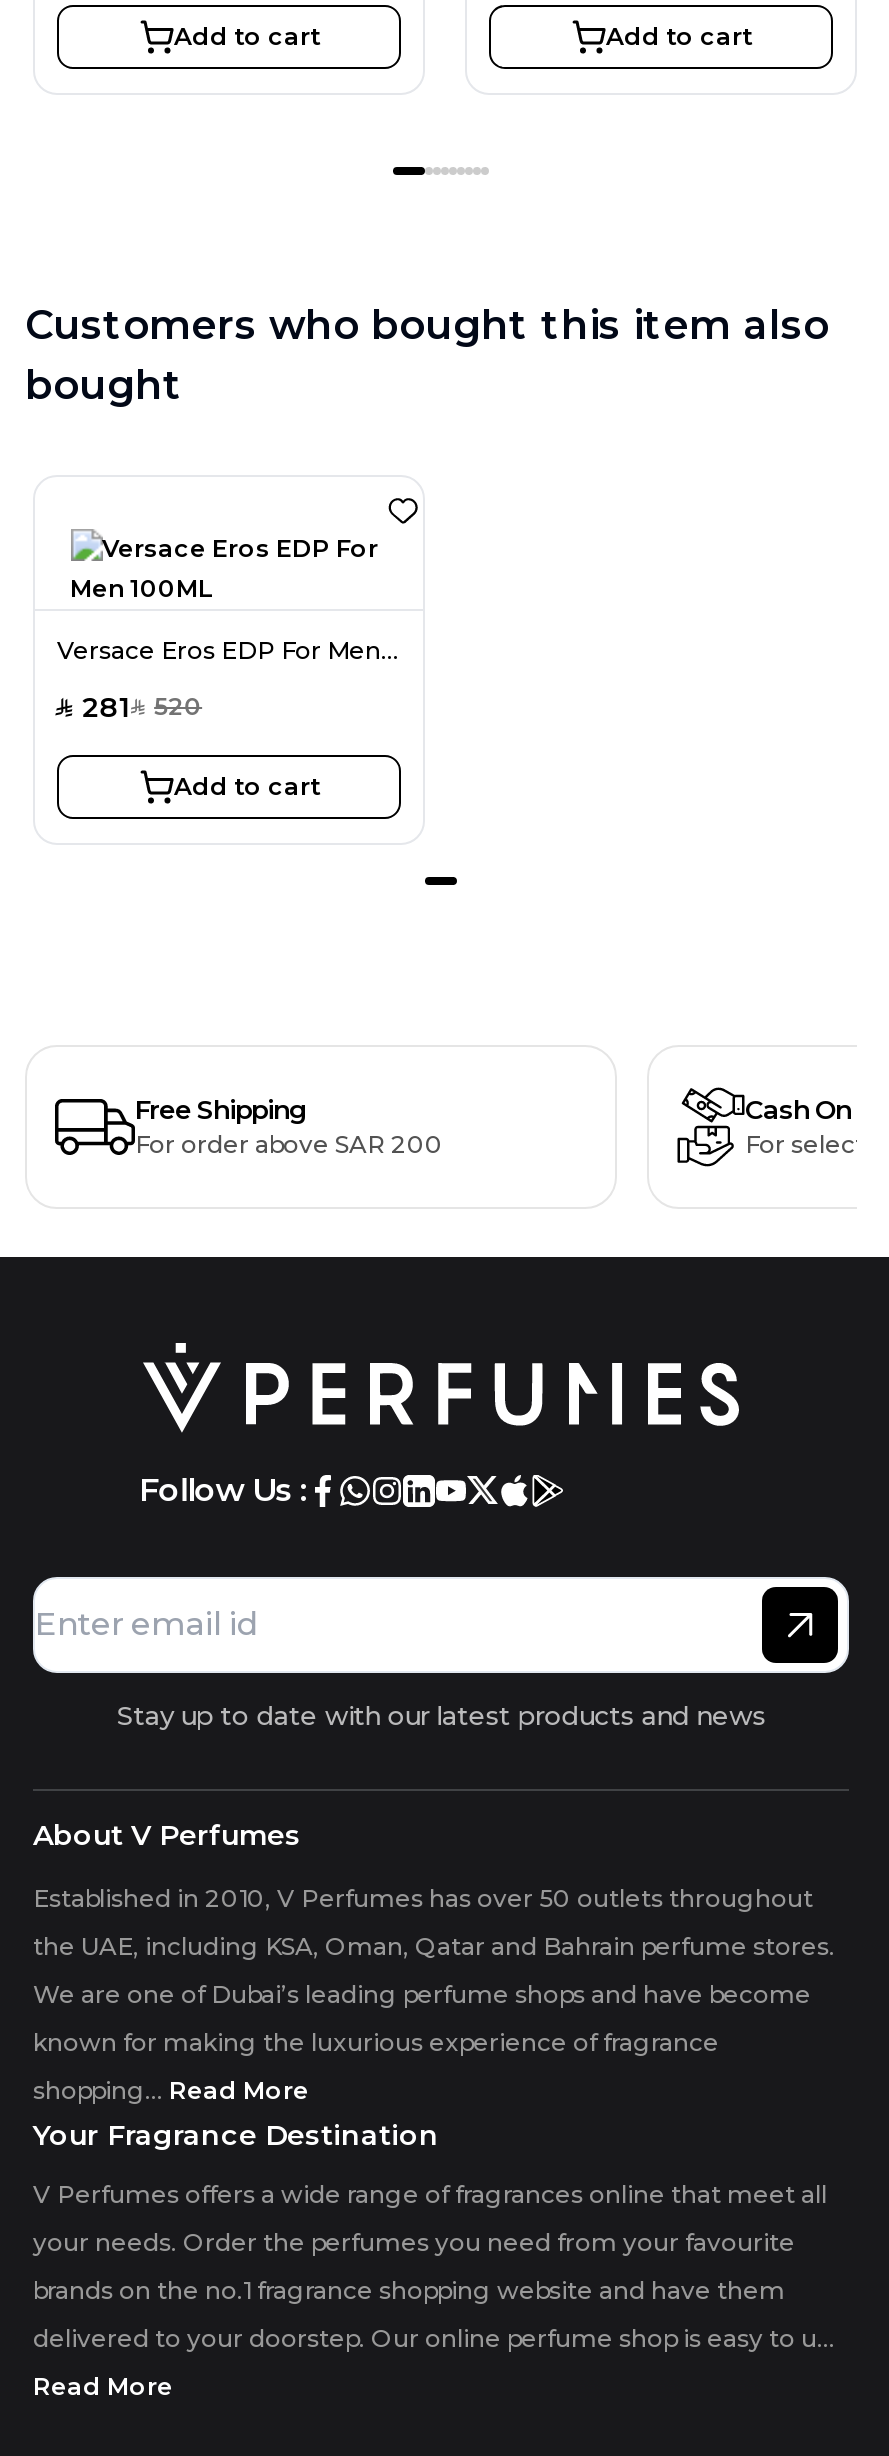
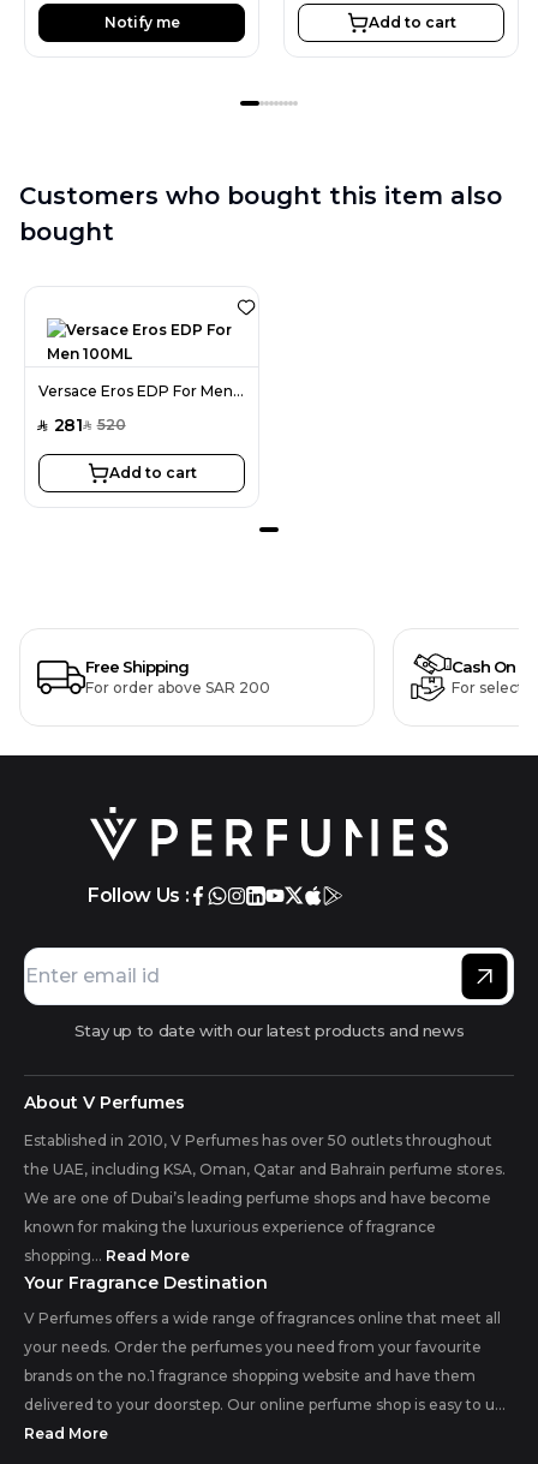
[174,20,320,50] Add to cart -> [104,13,180,31] Notify me

